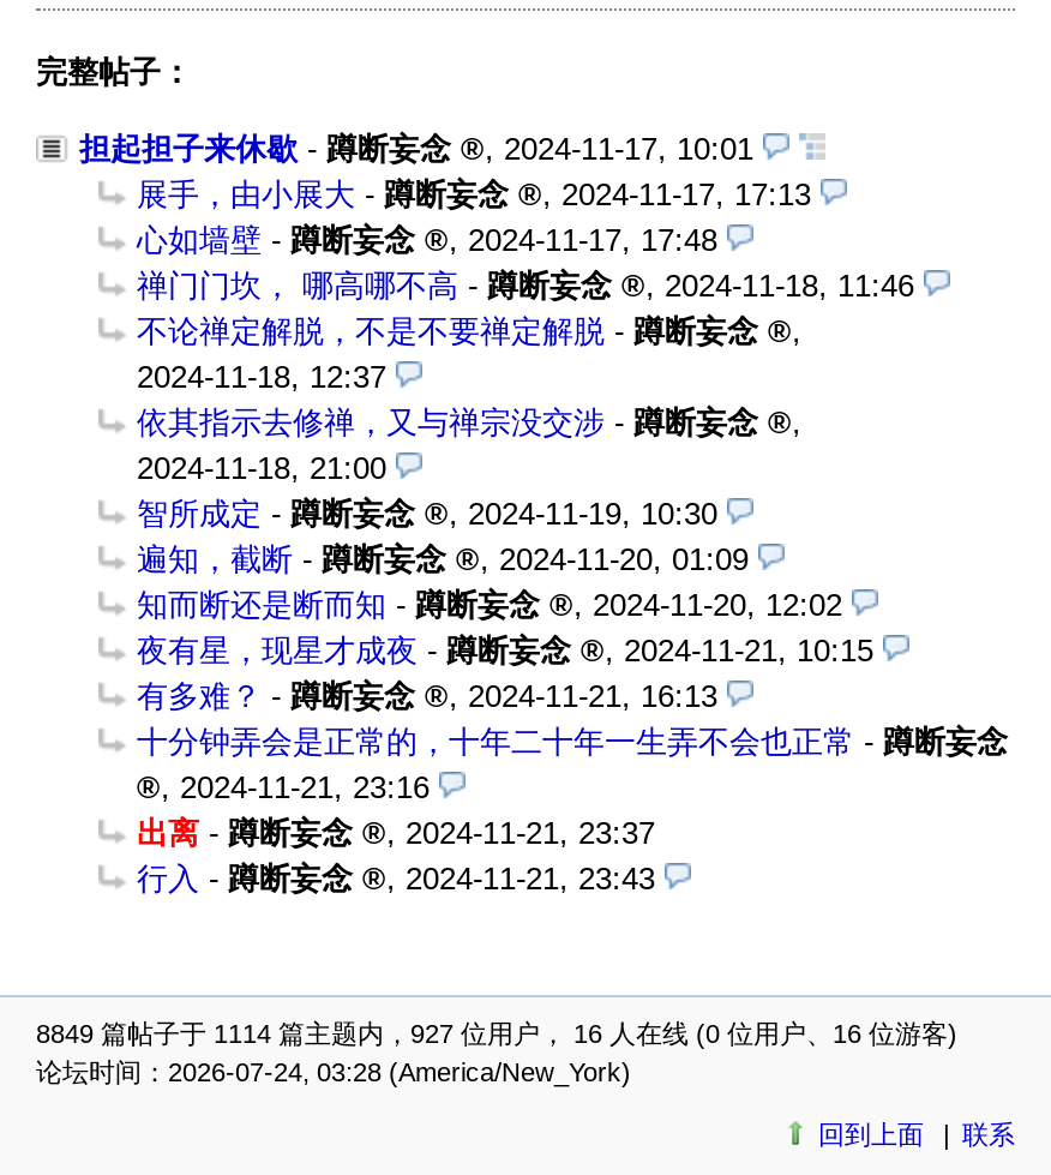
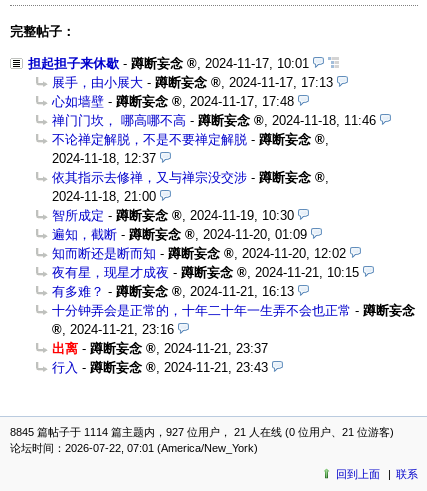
[36,1020,957,1049] 8849 篇帖子于 1114 篇主题内，927 位用户， 16 人在线 (0 位用户、16 位游客) -> [10,426,394,438] 8845 篇帖子于 1114 篇主题内，927 位用户， 21 人在线 (0 位用户、21 位游客)
[36,1058,631,1087] 论坛时间：2026-07-24, 03:28 (America/New_York) -> [10,442,258,454] 论坛时间：2026-07-22, 07:01 (America/New_York)

